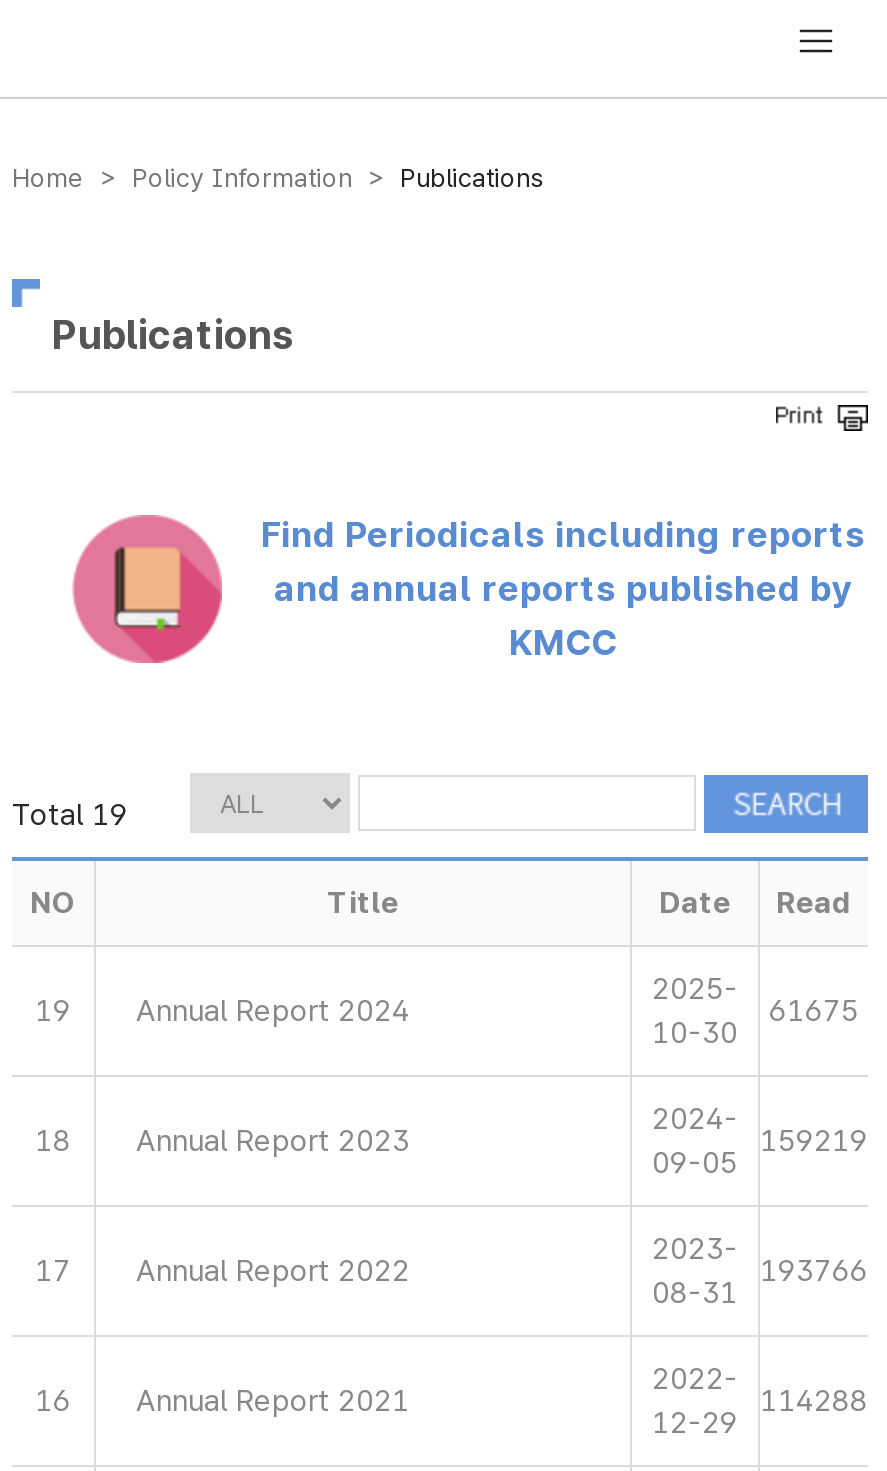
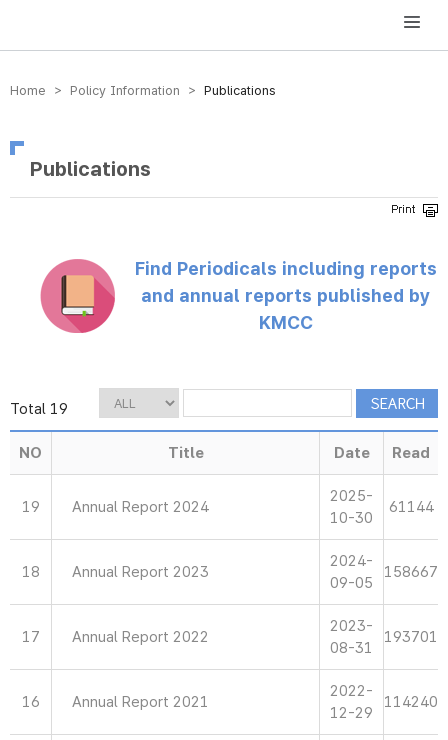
[769,993,859,1029] 61675 -> [388,498,433,516] 61144
[760,1123,868,1159] 159219 -> [384,563,438,581] 158667
[760,1253,868,1289] 193766 -> [384,628,438,646] 193701
[760,1383,868,1419] 114288 -> [384,693,438,711] 114240

